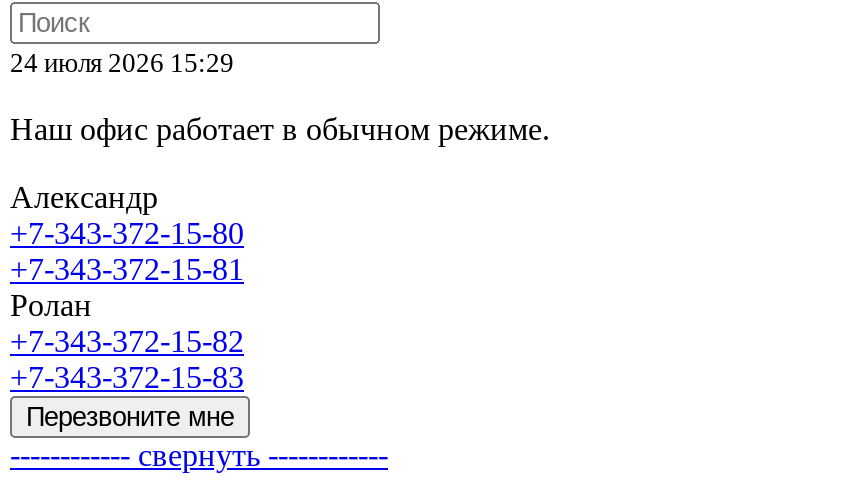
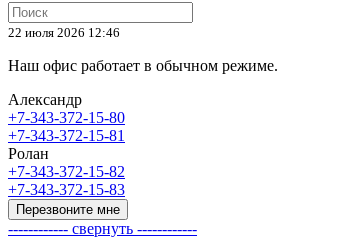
[10,48,234,78] 24 июля 2026 15:29 -> [8,25,120,40] 22 июля 2026 12:46

